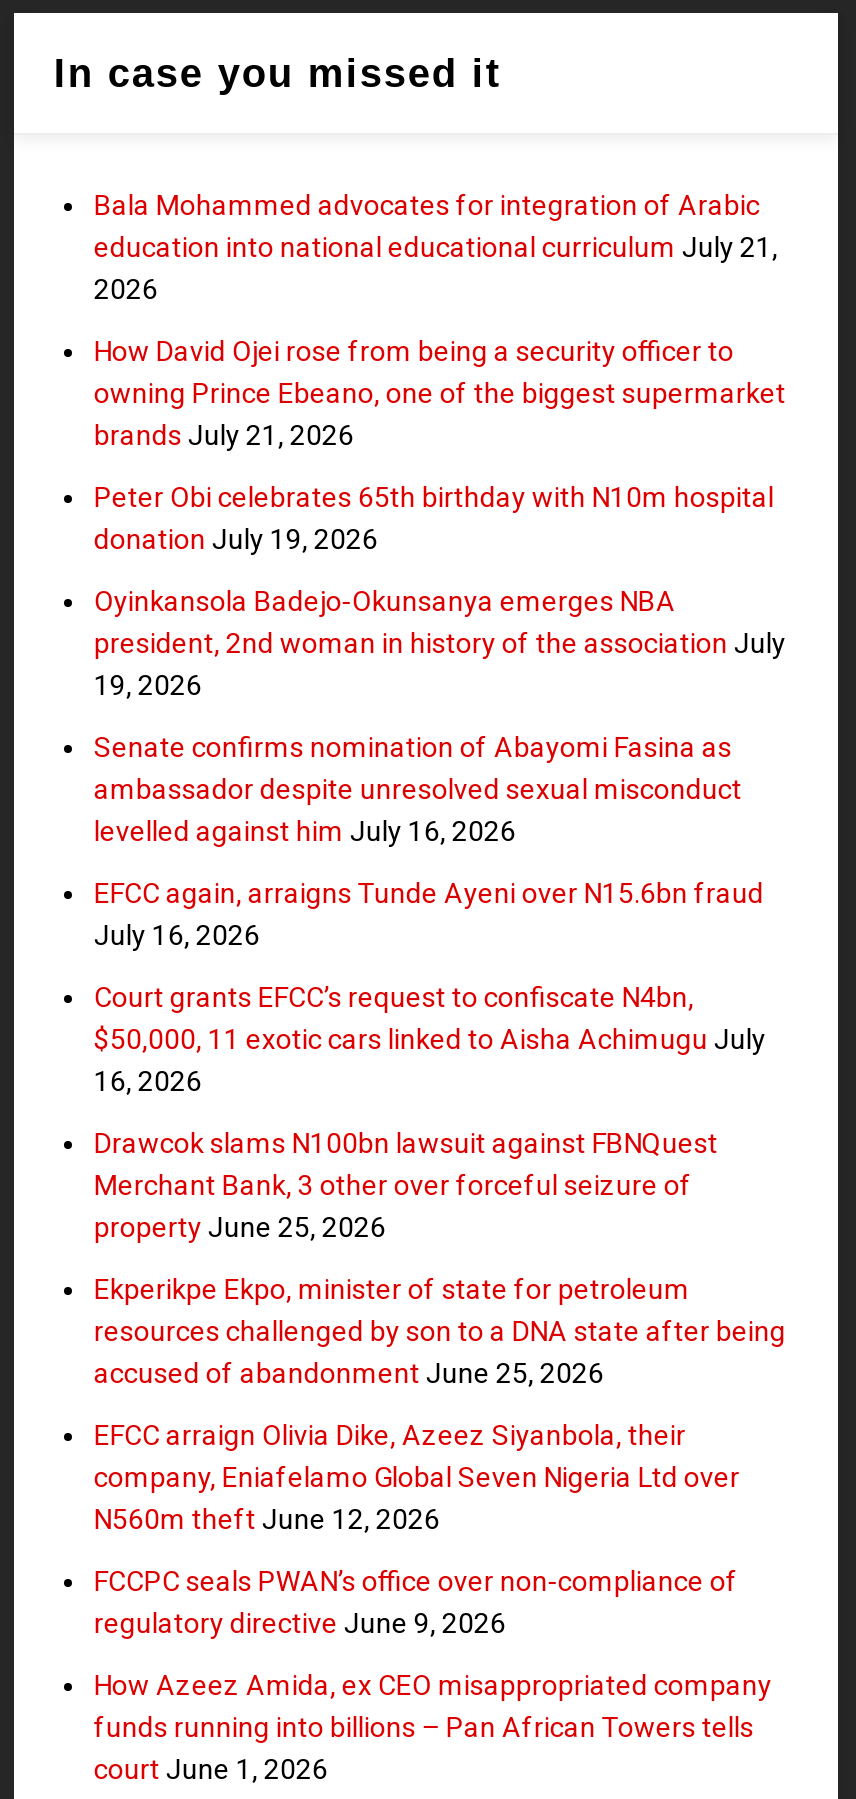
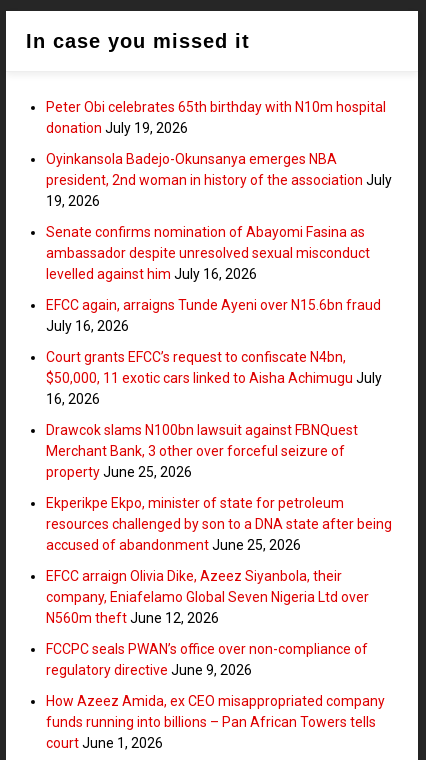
[94,189,786,451] Bala Mohammed advocates for integration of Arabic | education into national educational curriculum July 21, | 2026 | How David Ojei rose from being a security officer to | owning Prince Ebeano, one of the biggest supermarket | brands July 21, 2026 -> none

